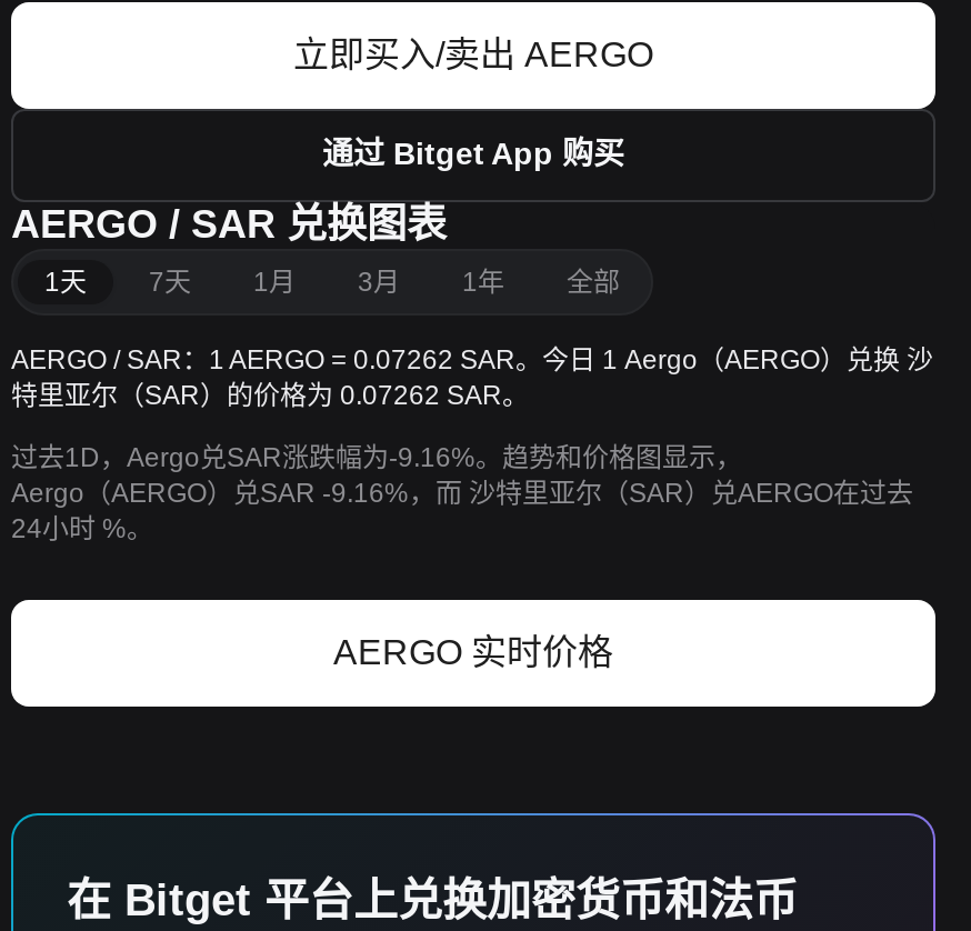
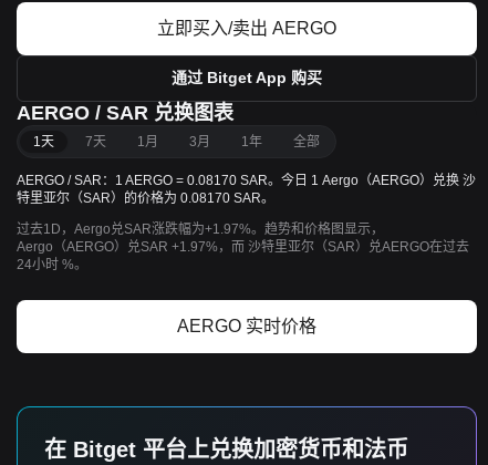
[11,344,933,376] AERGO / SAR：1 AERGO = 0.07262 SAR。今日 1 Aergo（AERGO）兑换 沙 -> [17,173,476,188] AERGO / SAR：1 AERGO = 0.08170 SAR。今日 1 Aergo（AERGO）兑换 沙
[11,380,529,411] 特里亚尔（SAR）的价格为 0.07262 SAR。 -> [17,190,274,206] 特里亚尔（SAR）的价格为 0.08170 SAR。
[11,442,742,473] 过去1D，Aergo兑SAR涨跌幅为-9.16%。趋势和价格图显示， -> [17,221,384,237] 过去1D，Aergo兑SAR涨跌幅为+1.97%。趋势和价格图显示，
[11,478,913,509] Aergo（AERGO）兑SAR -9.16%，而 沙特里亚尔（SAR）兑AERGO在过去 -> [17,239,469,255] Aergo（AERGO）兑SAR +1.97%，而 沙特里亚尔（SAR）兑AERGO在过去

